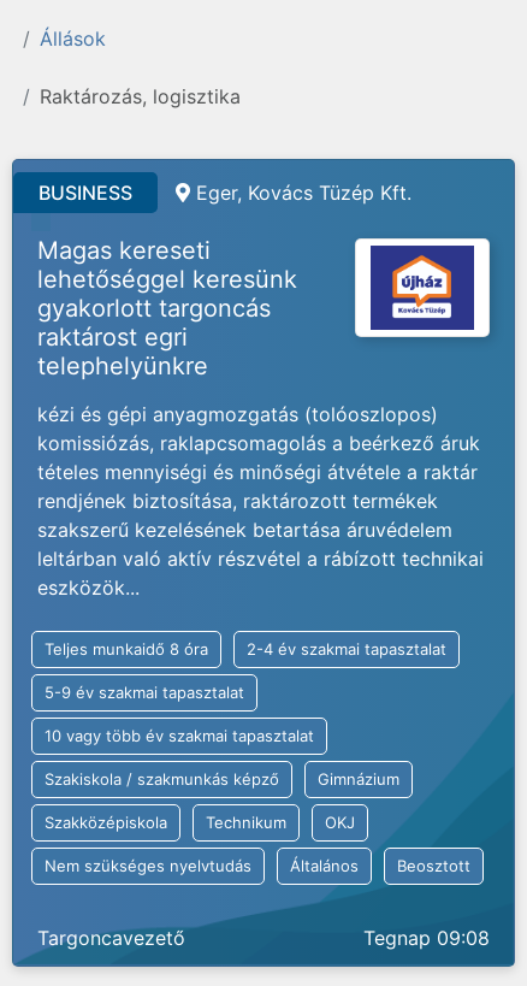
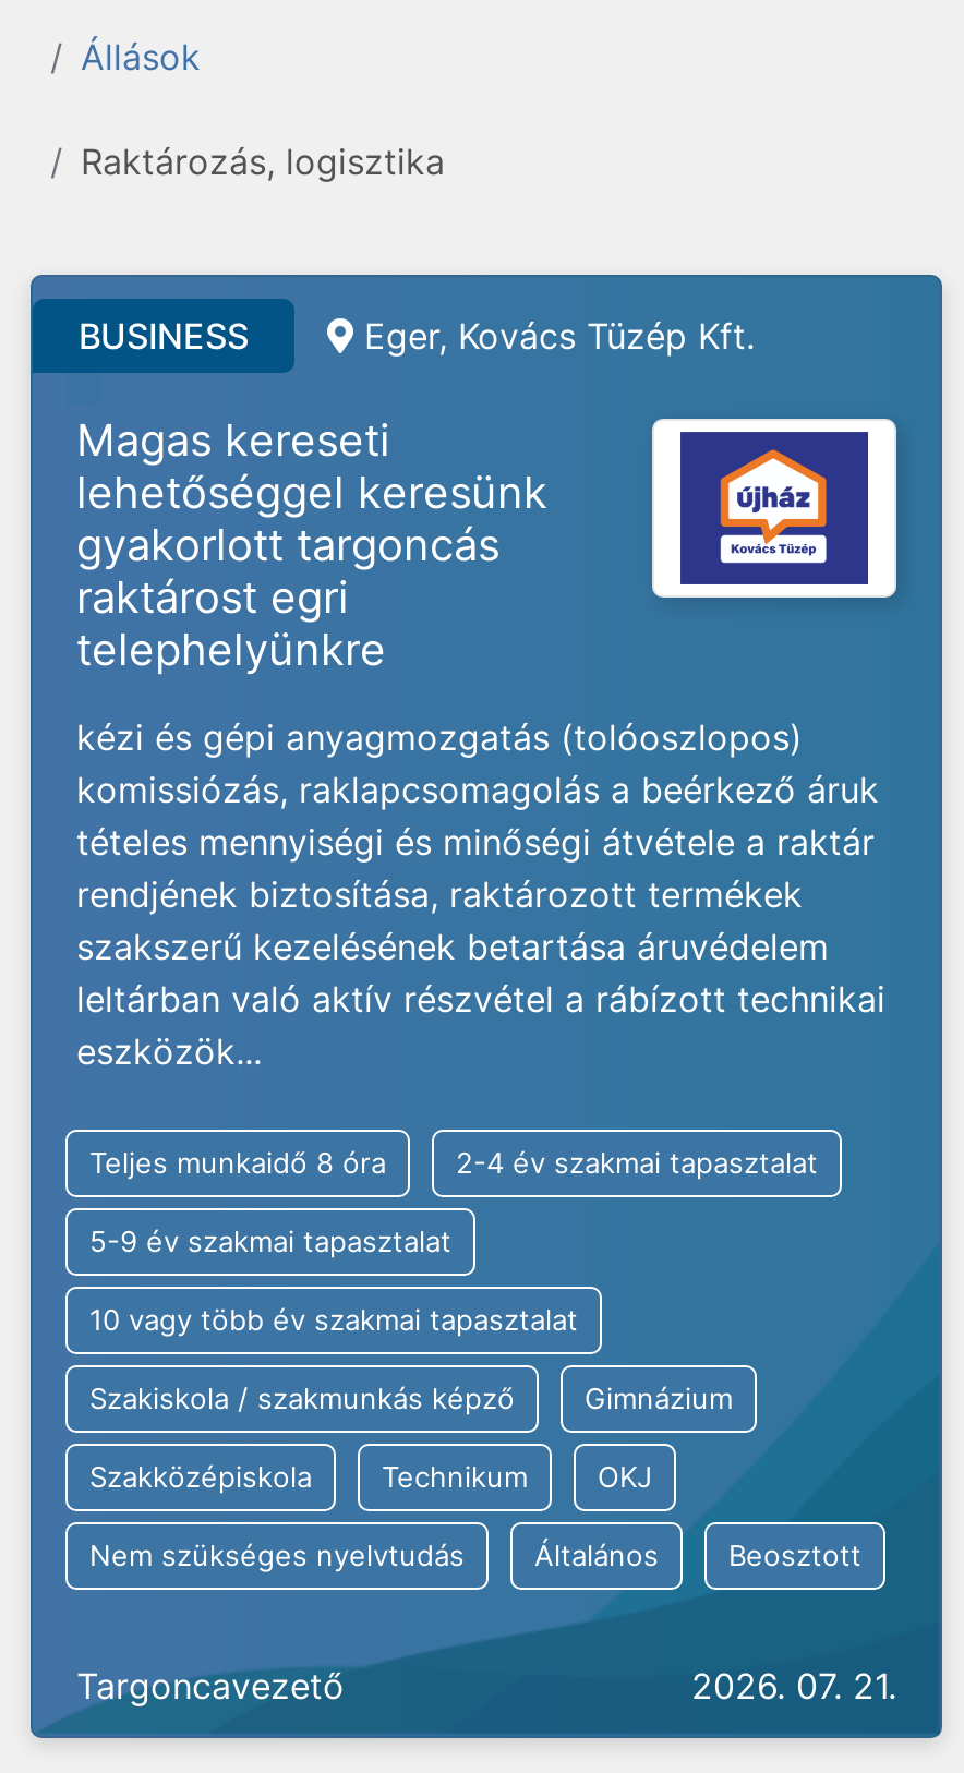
[363,926,490,950] Tegnap 09:08 -> [691,1664,896,1708] 2026. 07. 21.

